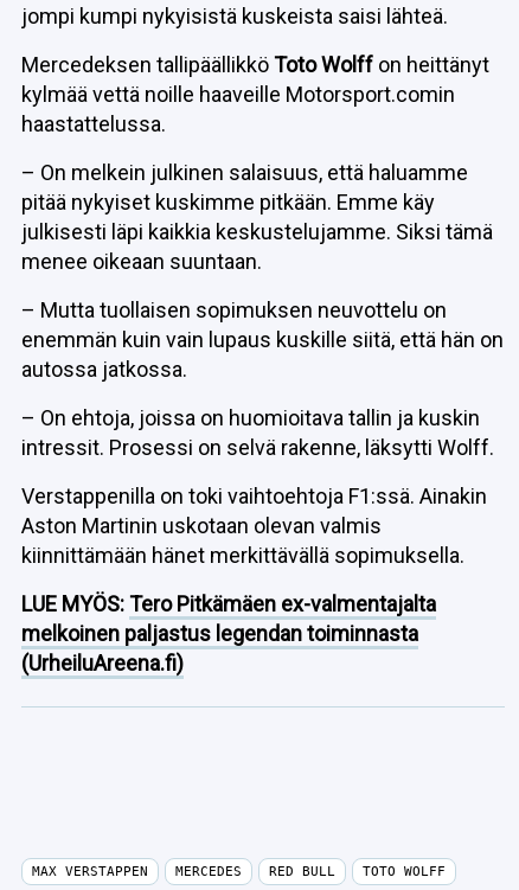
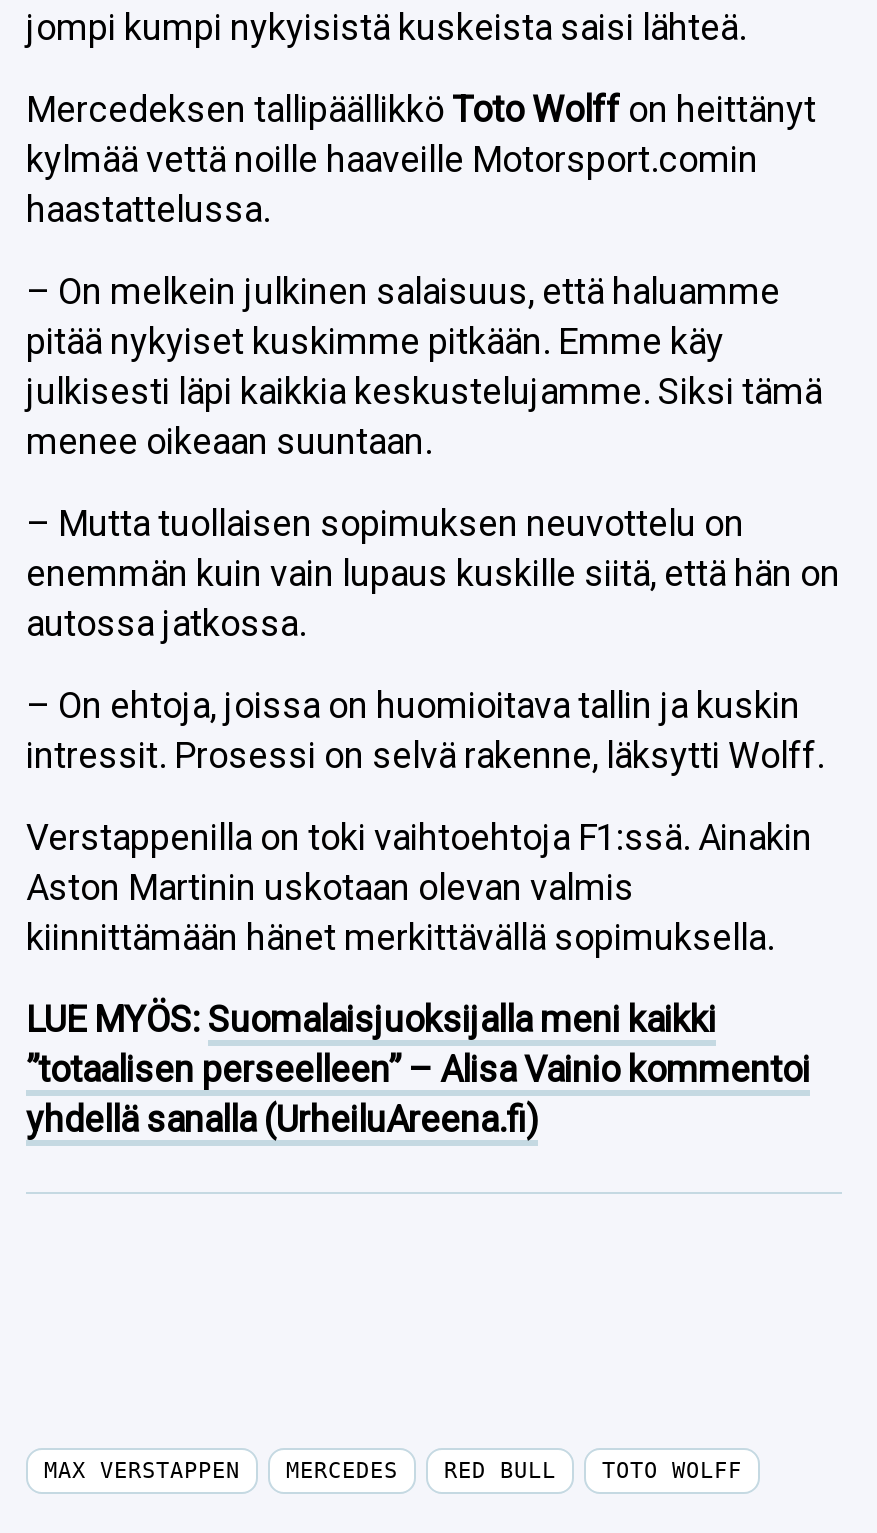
[21,591,436,675] LUE MYÖS: Tero Pitkämäen ex-valmentajalta | melkoinen paljastus legendan toiminnasta | (UrheiluAreena.fi) -> [26,998,810,1140] LUE MYÖS: Suomalaisjuoksijalla meni kaikki | ”totaalisen perseelleen” – Alisa Vainio kommentoi | yhdellä sanalla (UrheiluAreena.fi)

